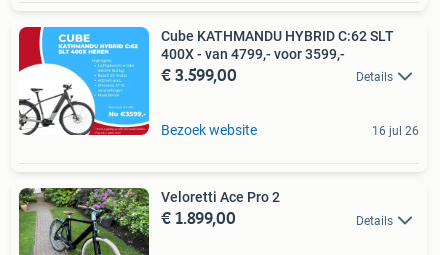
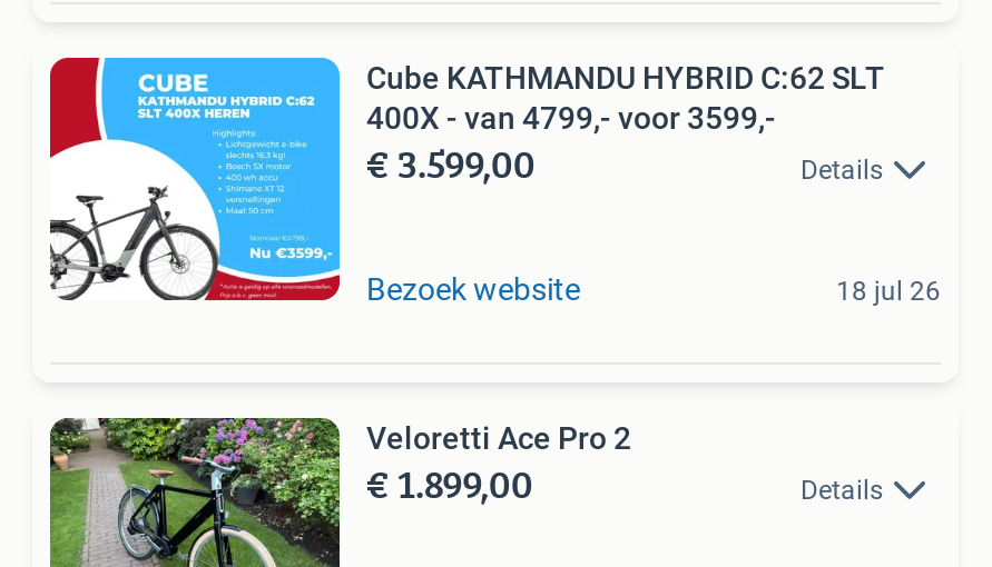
[372,124,419,138] 16 jul 26 -> [836,277,941,308] 18 jul 26

